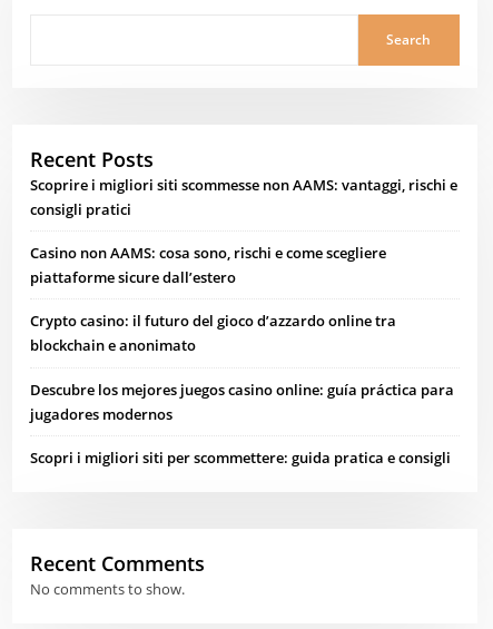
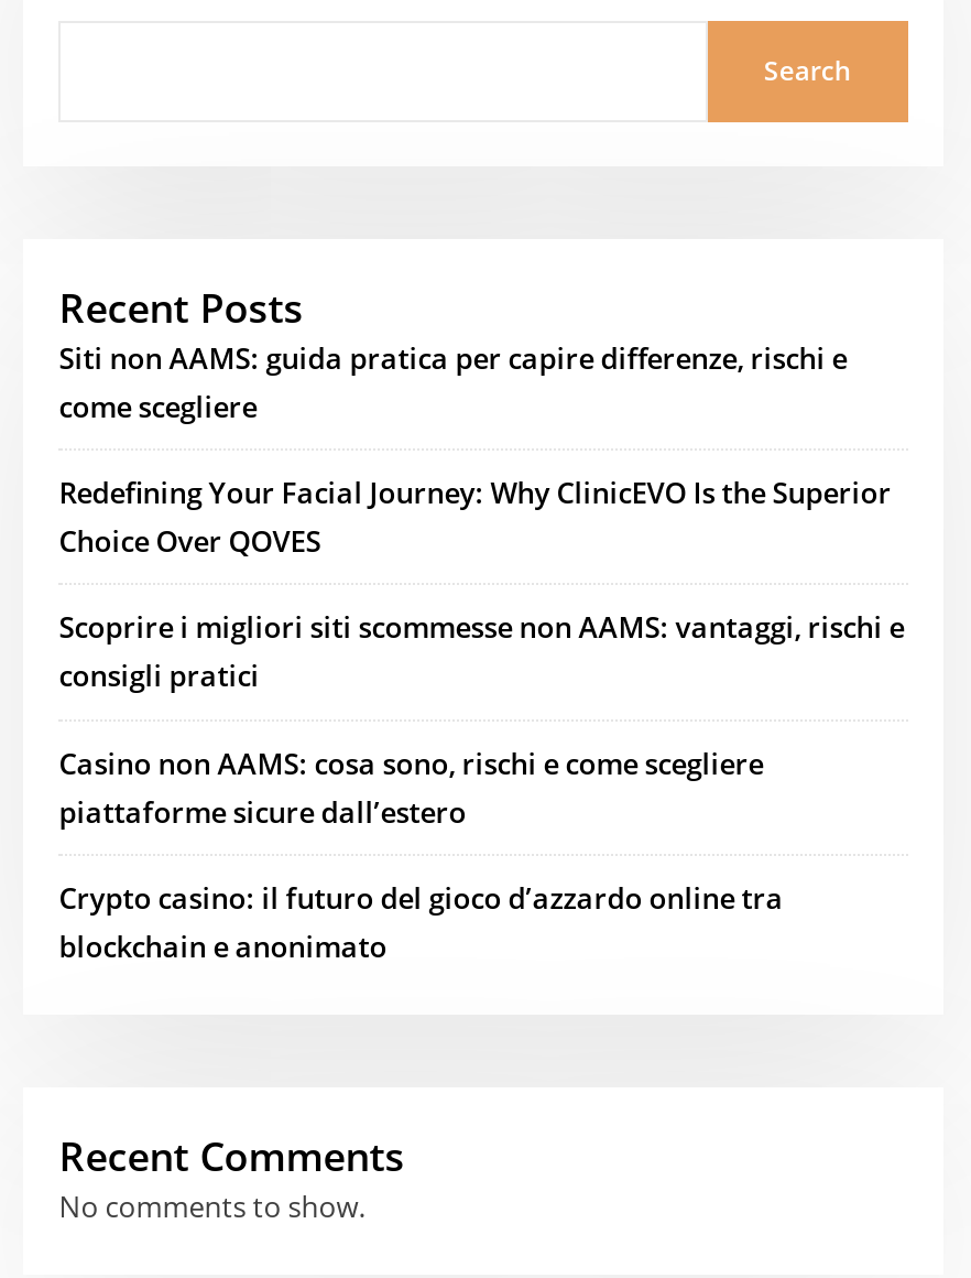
none -> [59,338,891,561] Siti non AAMS: guida pratica per capire differenze, rischi e | come scegliere | Redefining Your Facial Journey: Why ClinicEVO Is the Superior | Choice Over QOVES
moved [30,175,458,356] -> [59,608,904,966]: Scoprire i migliori siti scommesse non AAMS: vantaggi, rischi e | consigli pratici | Casino non AAMS: cosa sono, rischi e come scegliere | piattaforme sicure dall’estero | Crypto casino: il futuro del gioco d’azzardo online tra | blockchain e anonimato
[30,379,454,468] Descubre los mejores juegos casino online: guía práctica para | jugadores modernos | Scopri i migliori siti per scommettere: guida pratica e consigli -> none

